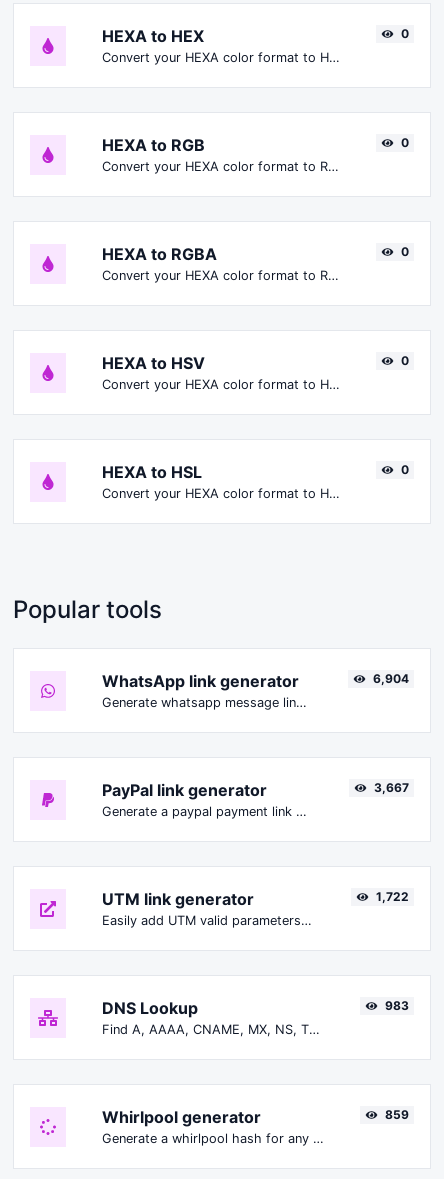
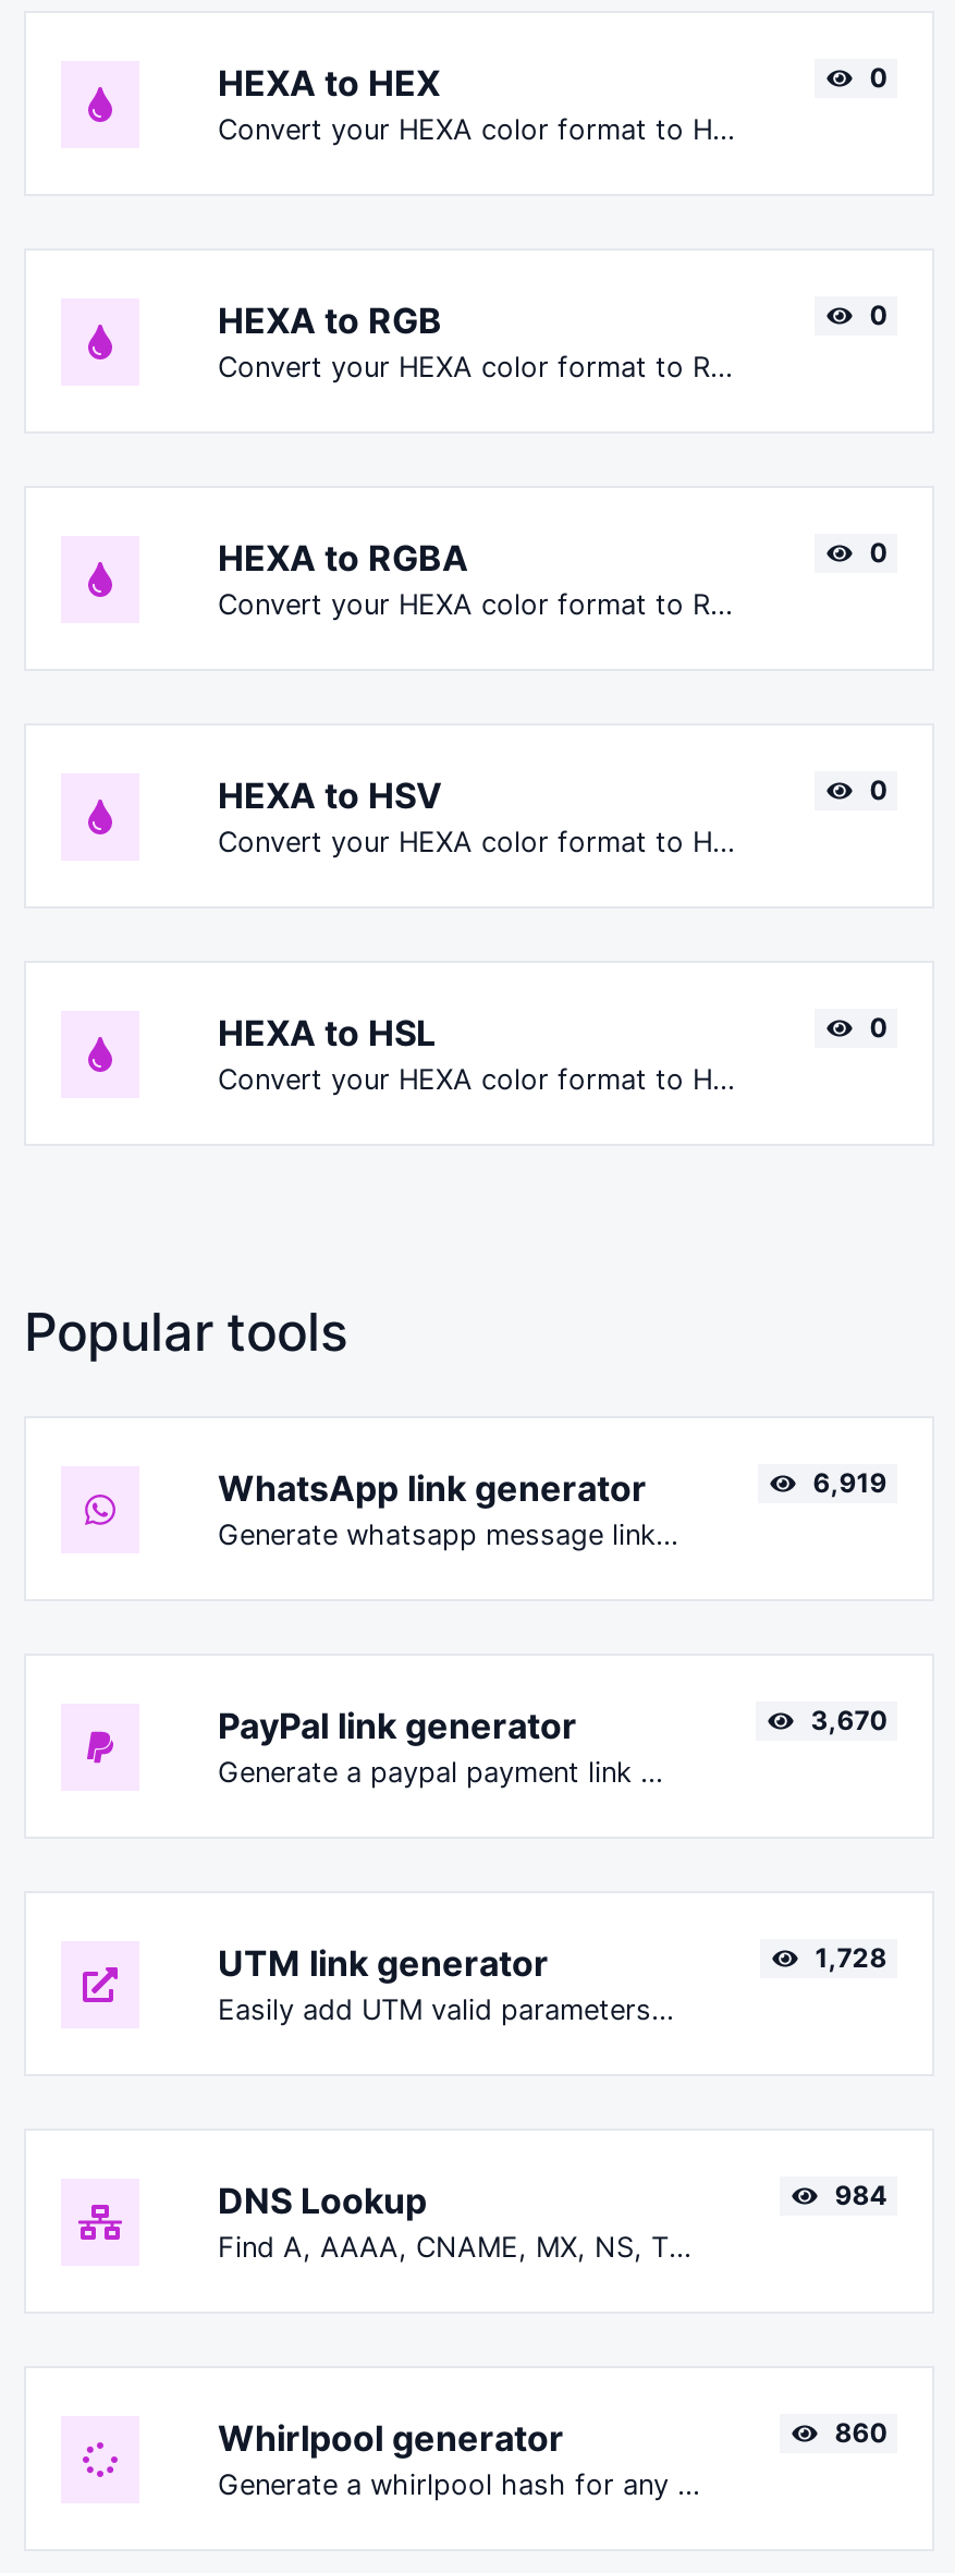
[370,671,409,686] 6,904 -> [806,1466,887,1499] 6,919
[371,780,409,795] 3,667 -> [804,1704,887,1737] 3,670
[373,889,409,904] 1,722 -> [808,1941,887,1974] 1,728
[382,998,409,1013] 983 -> [828,2179,887,2212] 984
[382,1107,409,1122] 859 -> [828,2416,887,2449] 860

